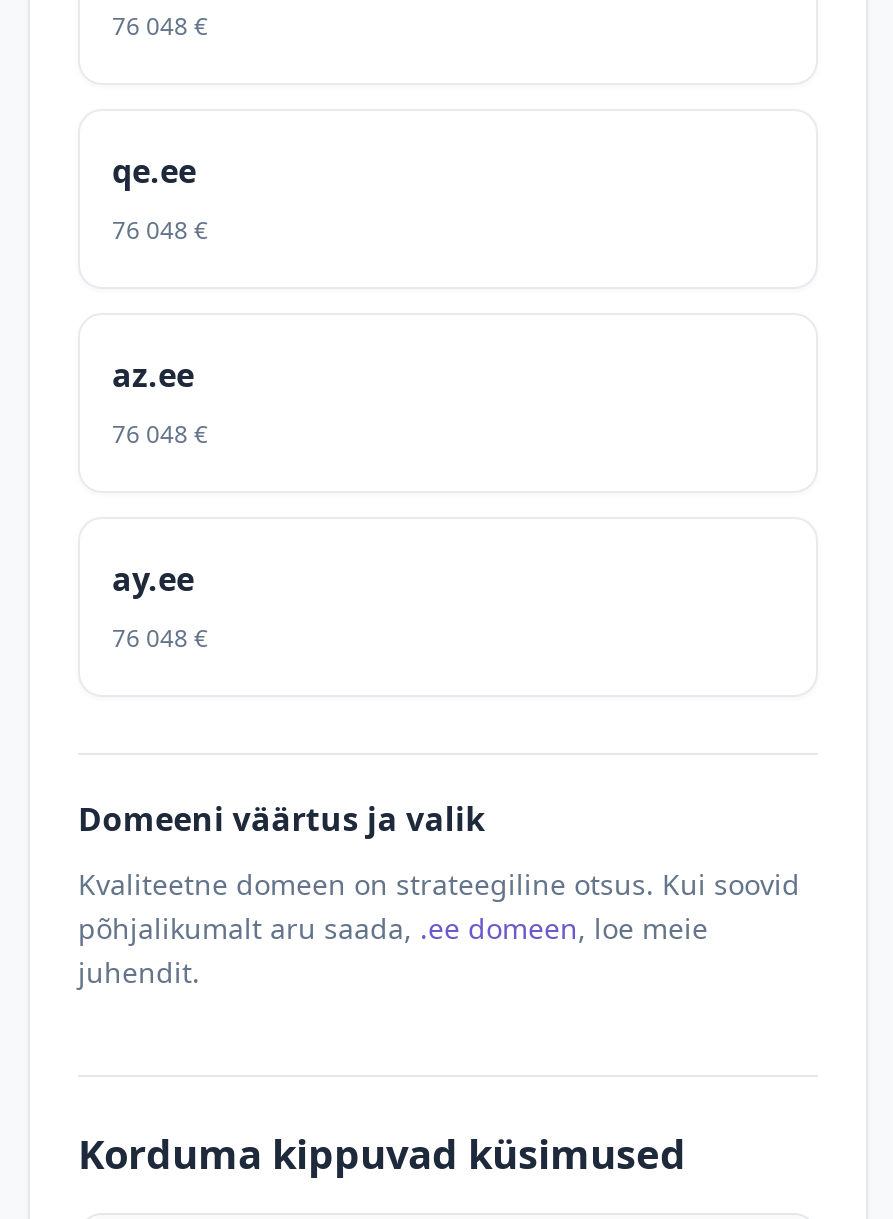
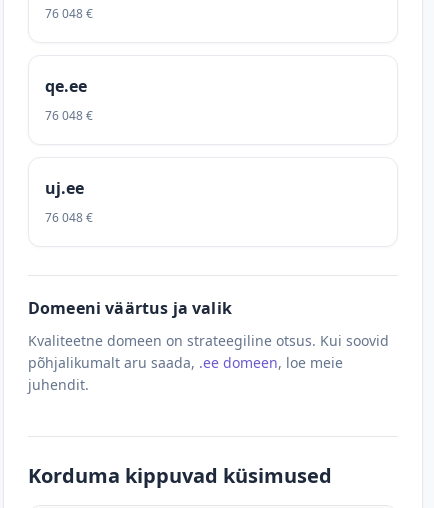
[112,353,208,601] az.ee | 76 048 € | ay.ee -> [45,177,84,199] uj.ee

